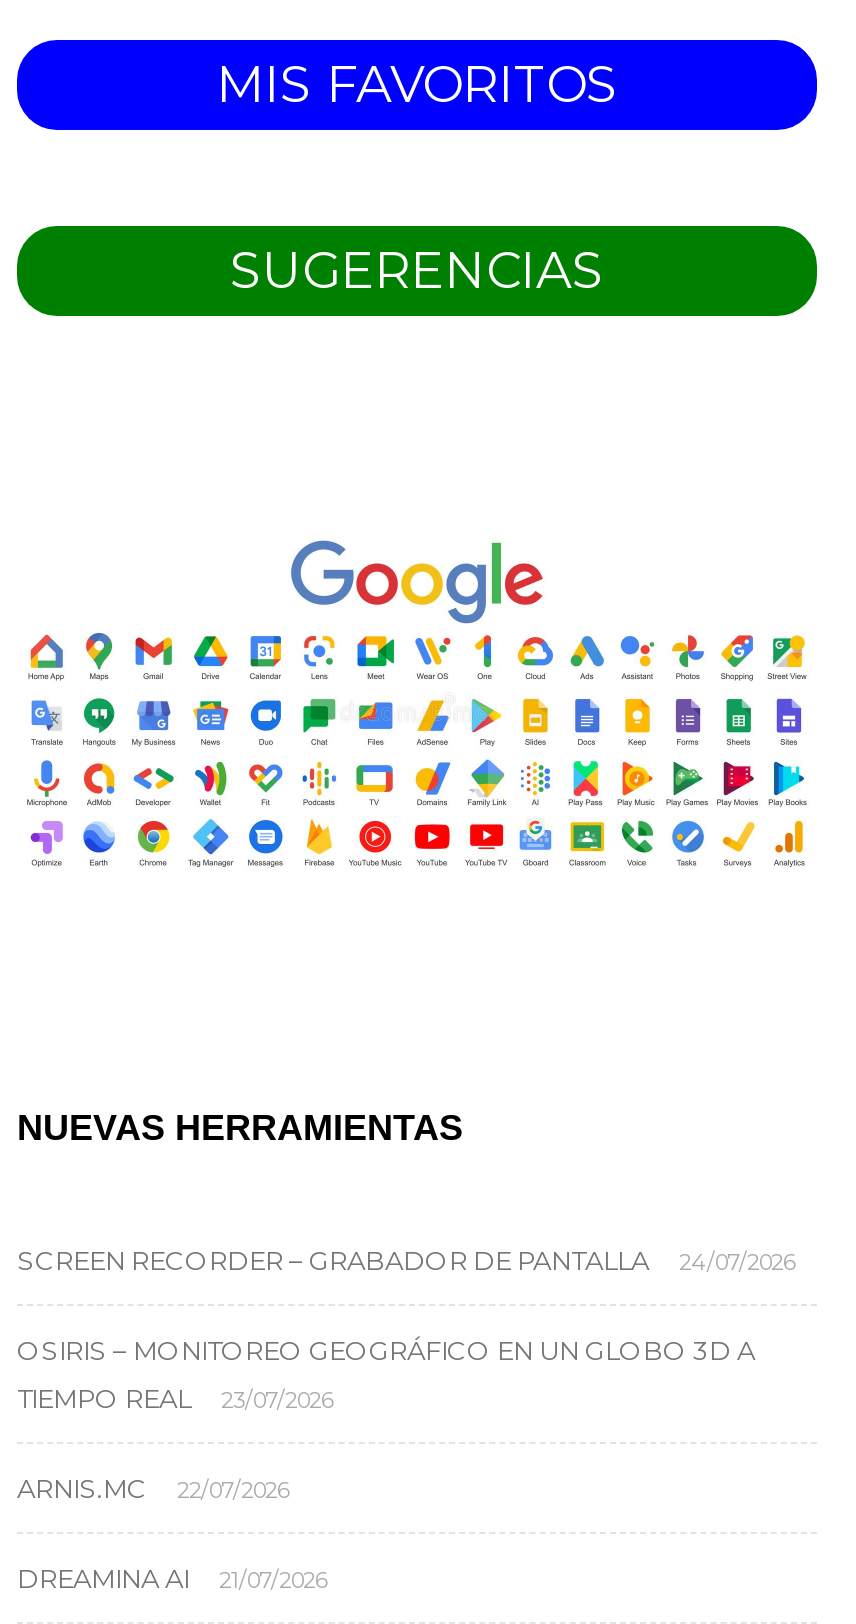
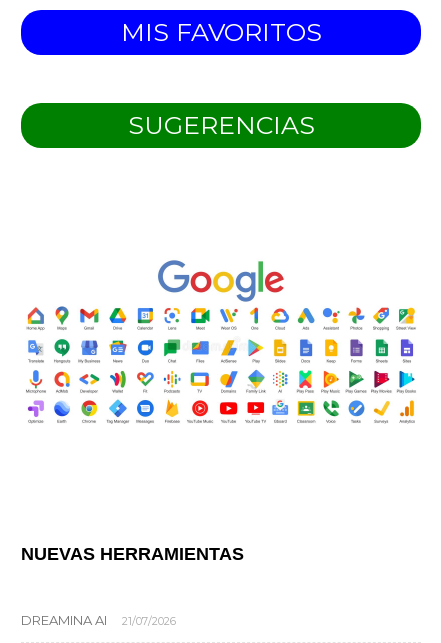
[17,1244,795,1504] SCREEN RECORDER – GRABADOR DE PANTALLA | 24/07/2026 | OSIRIS – MONITOREO GEOGRÁFICO EN UN GLOBO 3D A | TIEMPO REAL | 23/07/2026 | ARNIS.MC | 22/07/2026 -> none

